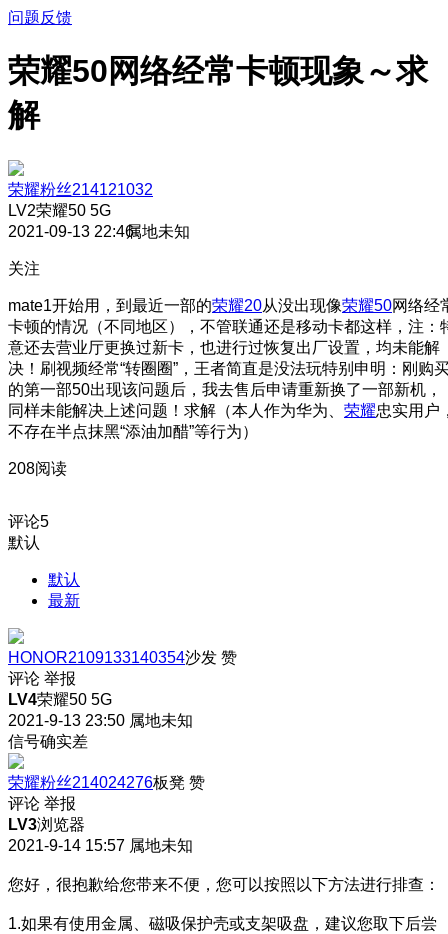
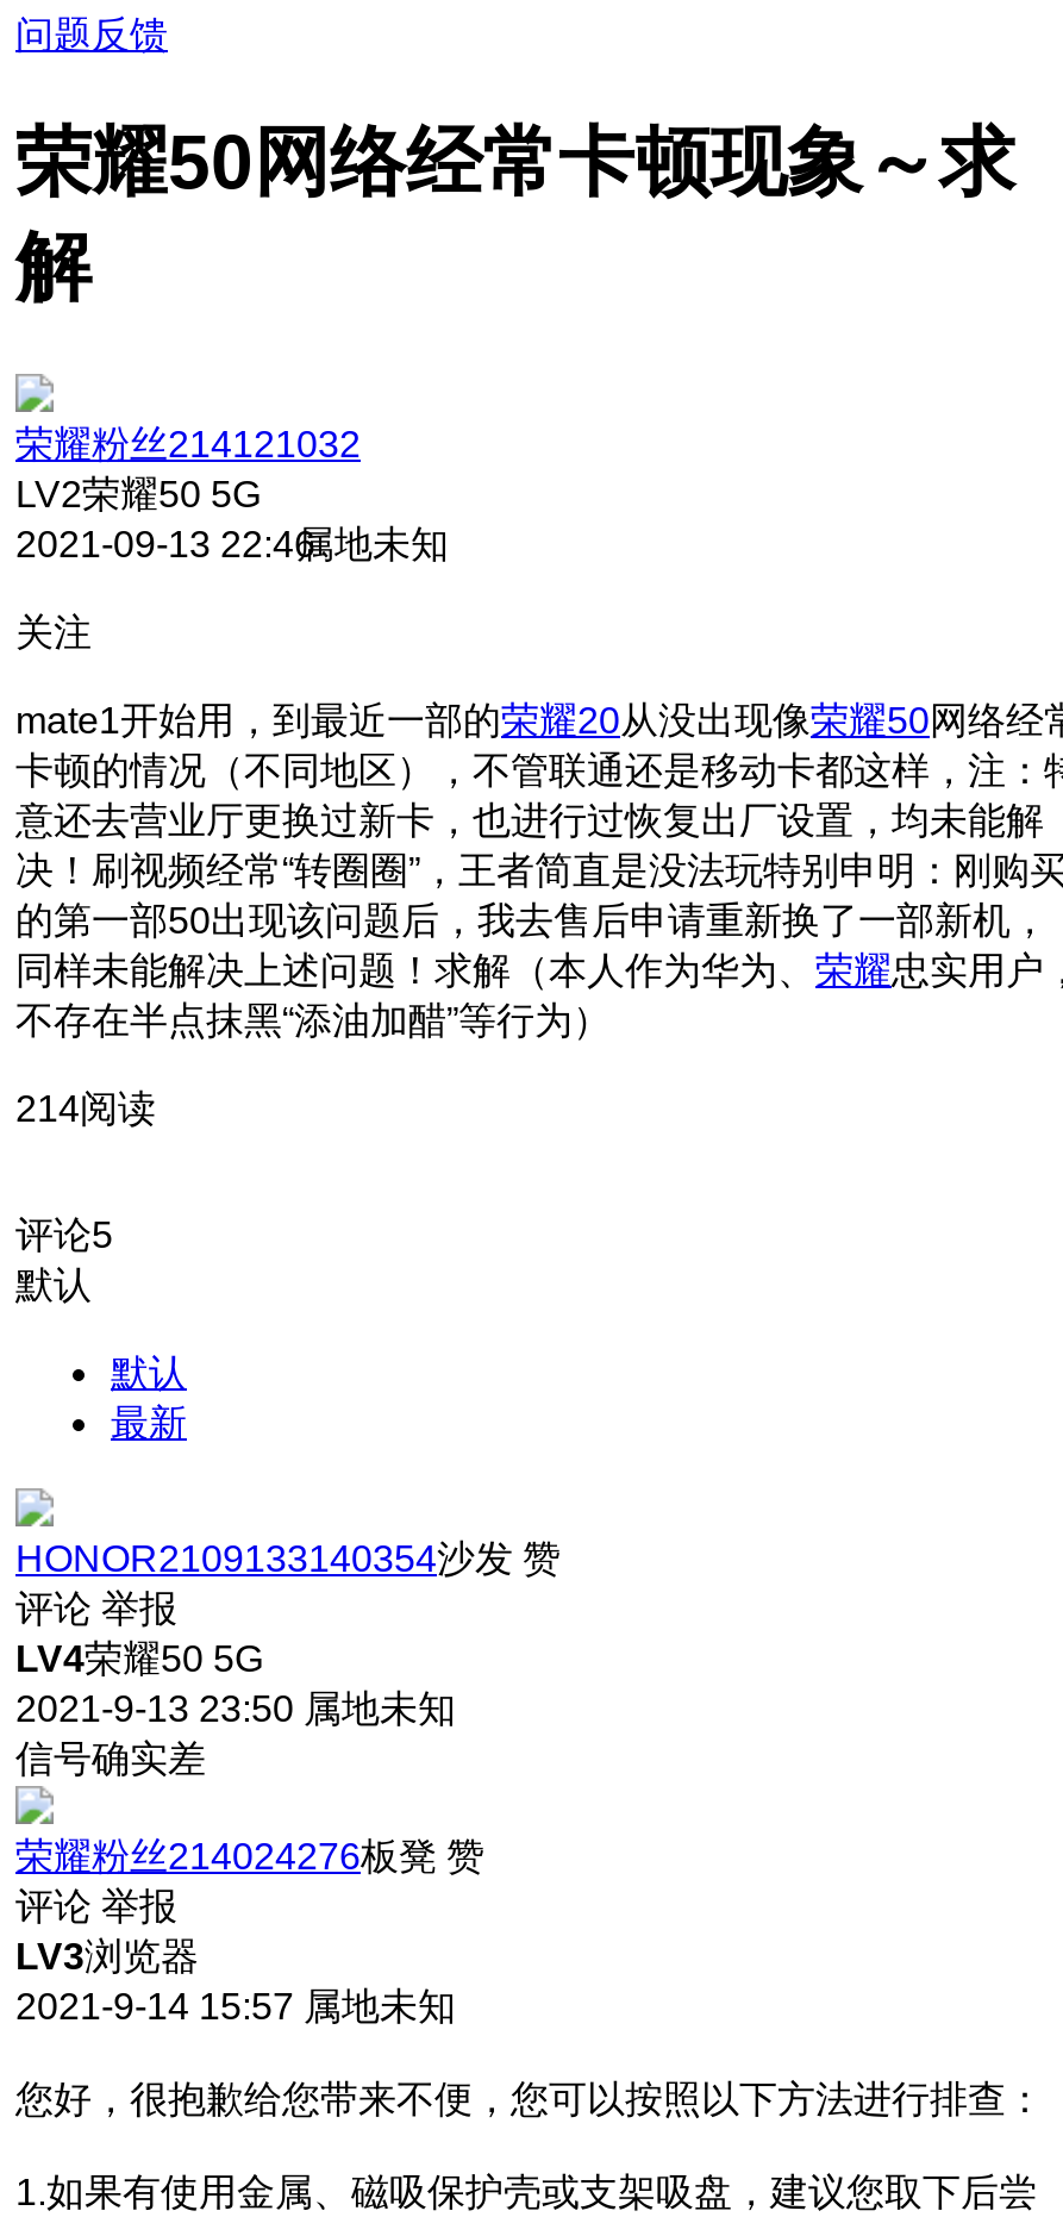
[8,460,67,477] 208阅读 -> [15,1088,156,1129] 214阅读

